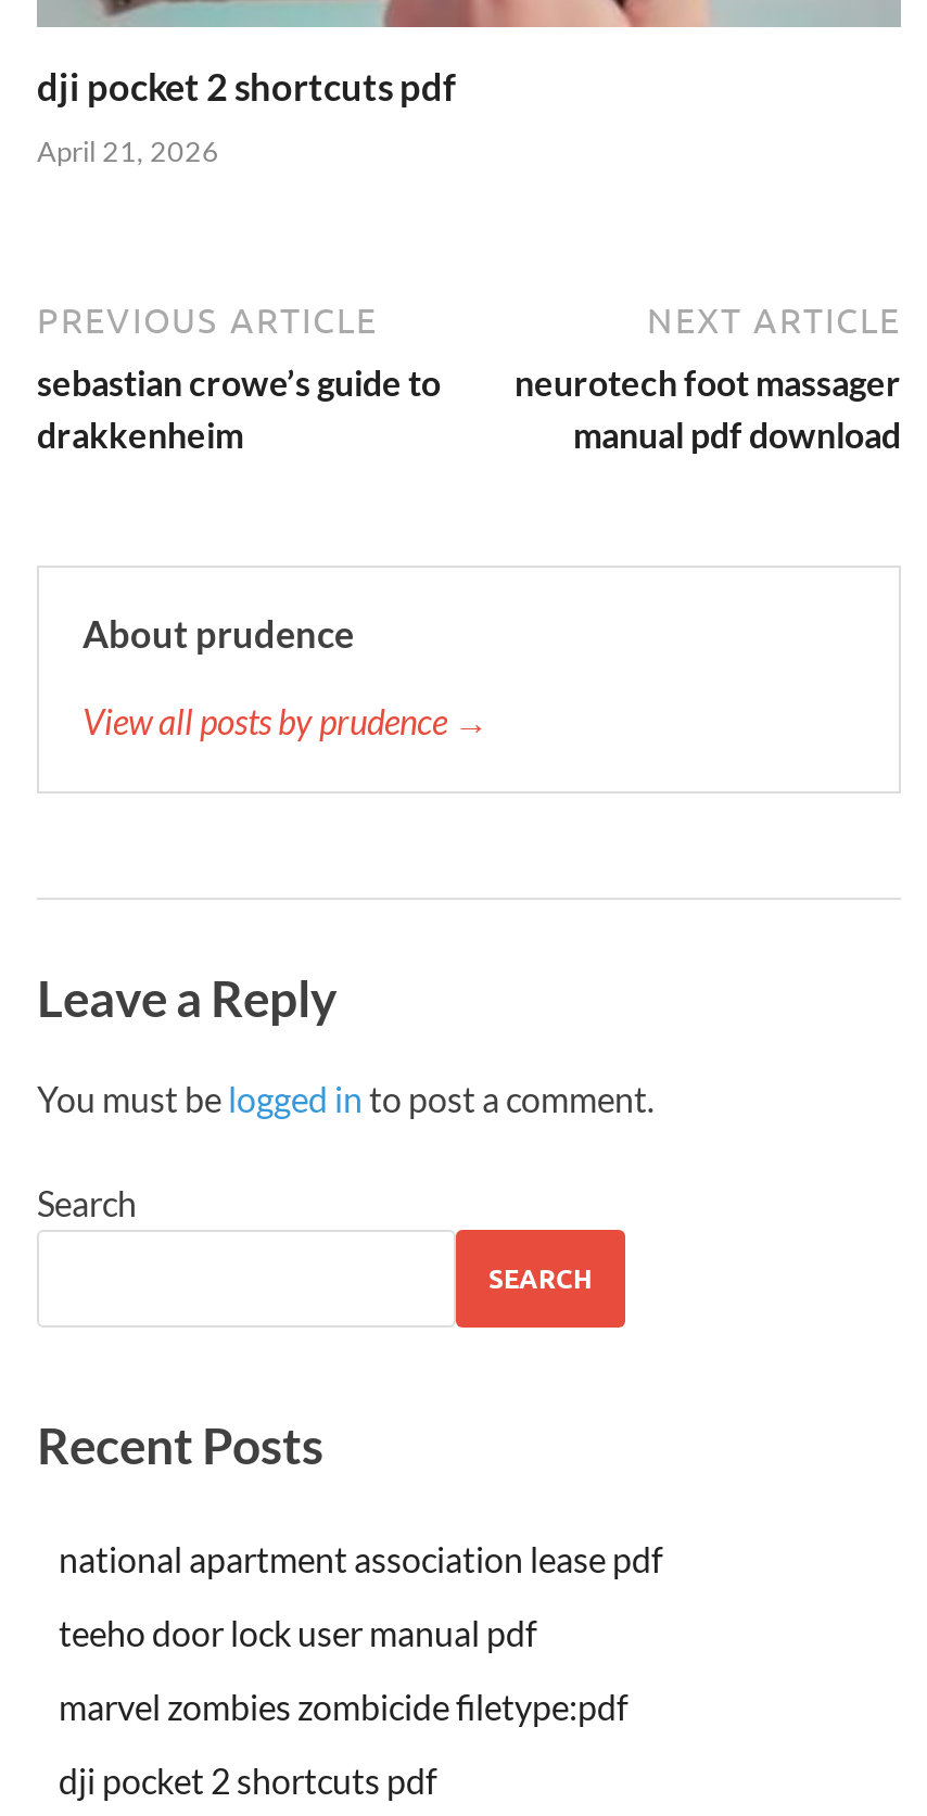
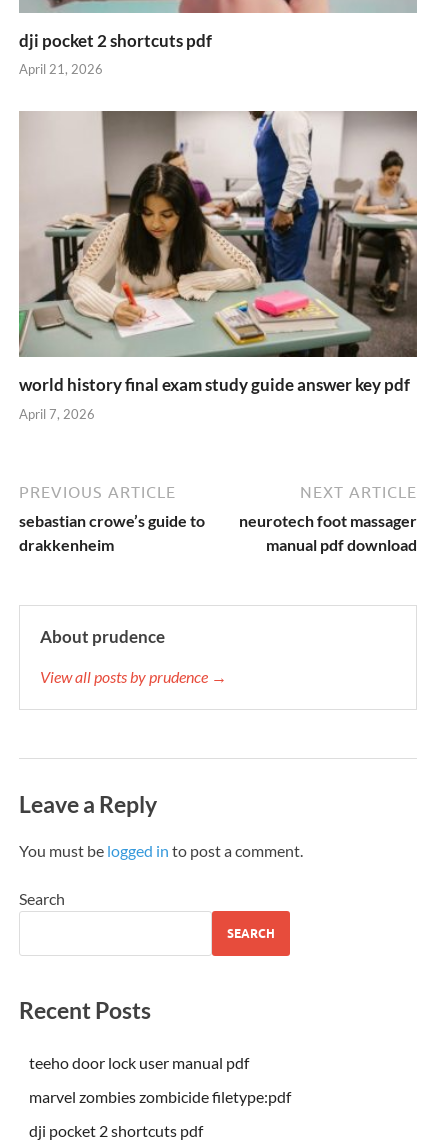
none -> [19,110,418,421] [image] | world history final exam study guide answer key pdf | April 7, 2026
moved [37,300,901,1476] -> [19,482,417,1024]: PREVIOUS ARTICLE | sebastian crowe’s guide to | drakkenheim | ... | SEARCH | Recent Posts
[59,1538,662,1579] national apartment association lease pdf -> none

